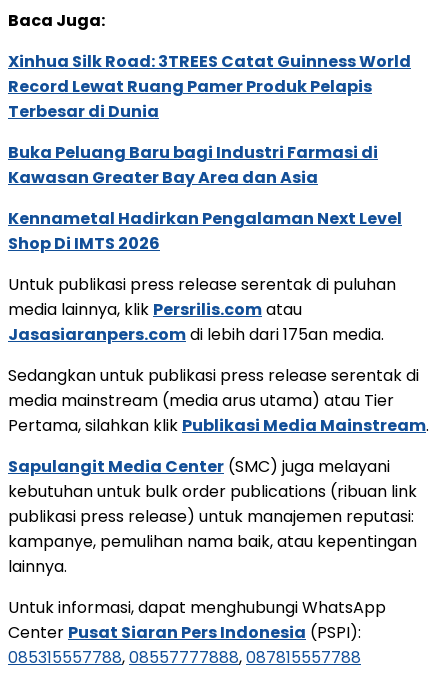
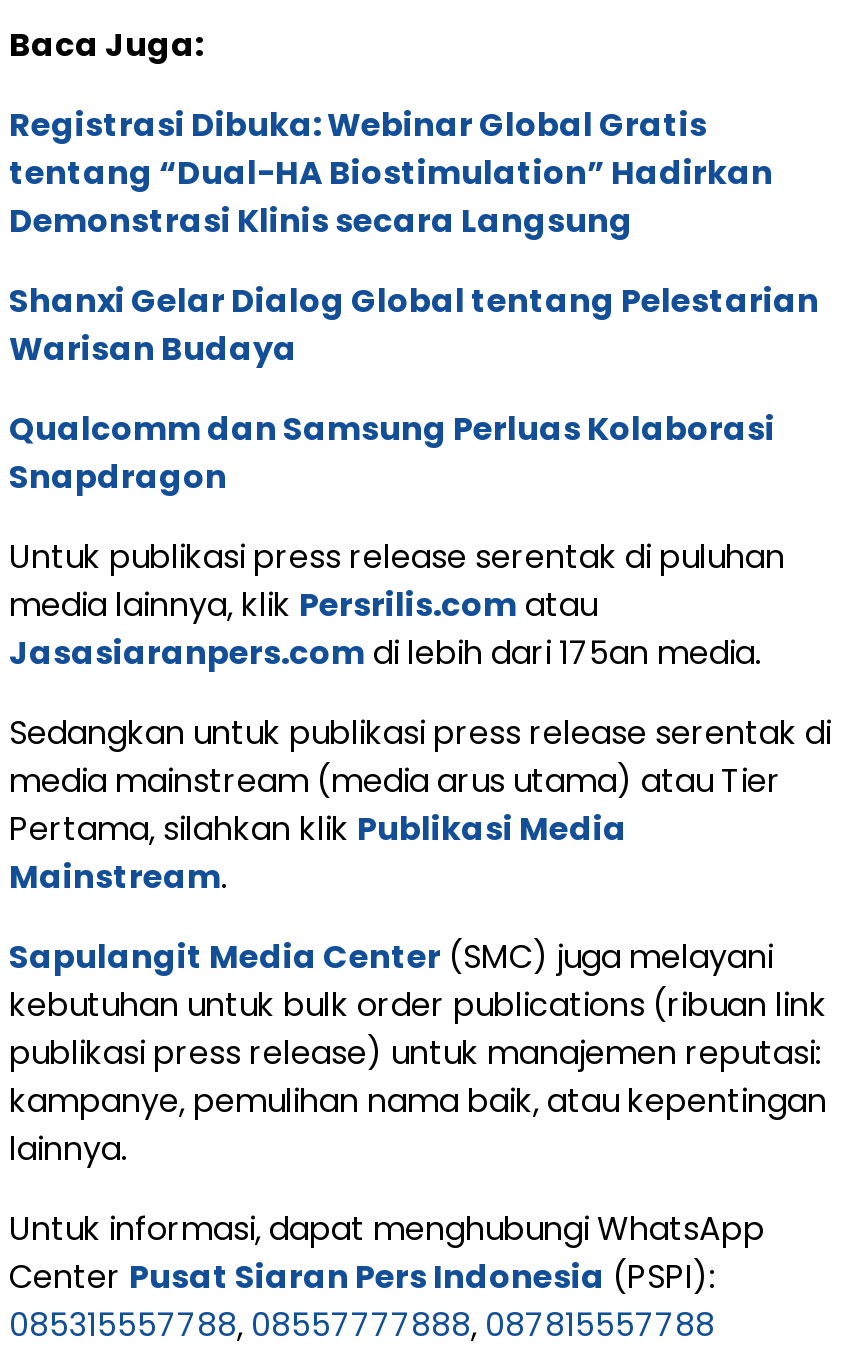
[8,50,411,123] Xinhua Silk Road: 3TREES Catat Guinness World | Record Lewat Ruang Pamer Produk Pelapis | Terbesar di Dunia -> [9,101,773,243] Registrasi Dibuka: Webinar Global Gratis | tentang “Dual-HA Biostimulation” Hadirkan | Demonstrasi Klinis secara Langsung
[8,141,378,189] Buka Peluang Baru bagi Industri Farmasi di | Kawasan Greater Bay Area dan Asia -> [9,277,819,371] Shanxi Gelar Dialog Global tentang Pelestarian | Warisan Budaya
[8,207,402,255] Kennametal Hadirkan Pengalaman Next Level | Shop Di IMTS 2026 -> [9,405,775,499] Qualcomm dan Samsung Perluas Kolaborasi | Snapdragon

